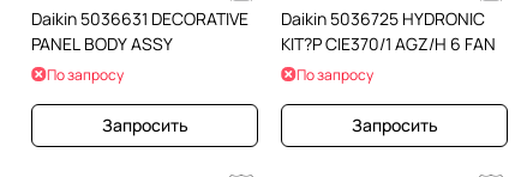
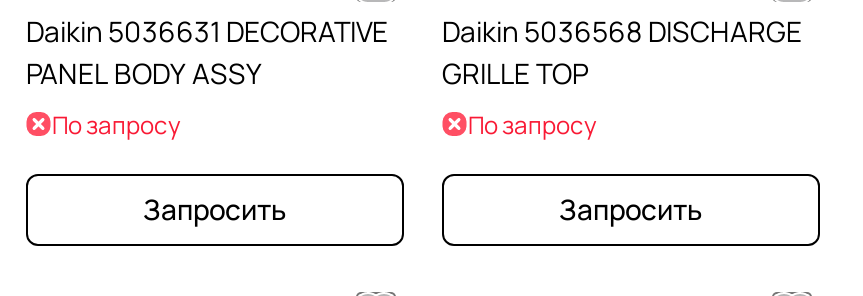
[281,7,496,55] Daikin 5036725 HYDRONIC | KIT?P CIE370/1 AGZ/H 6 FAN -> [442,12,802,92] Daikin 5036568 DISCHARGE | GRILLE TOP

